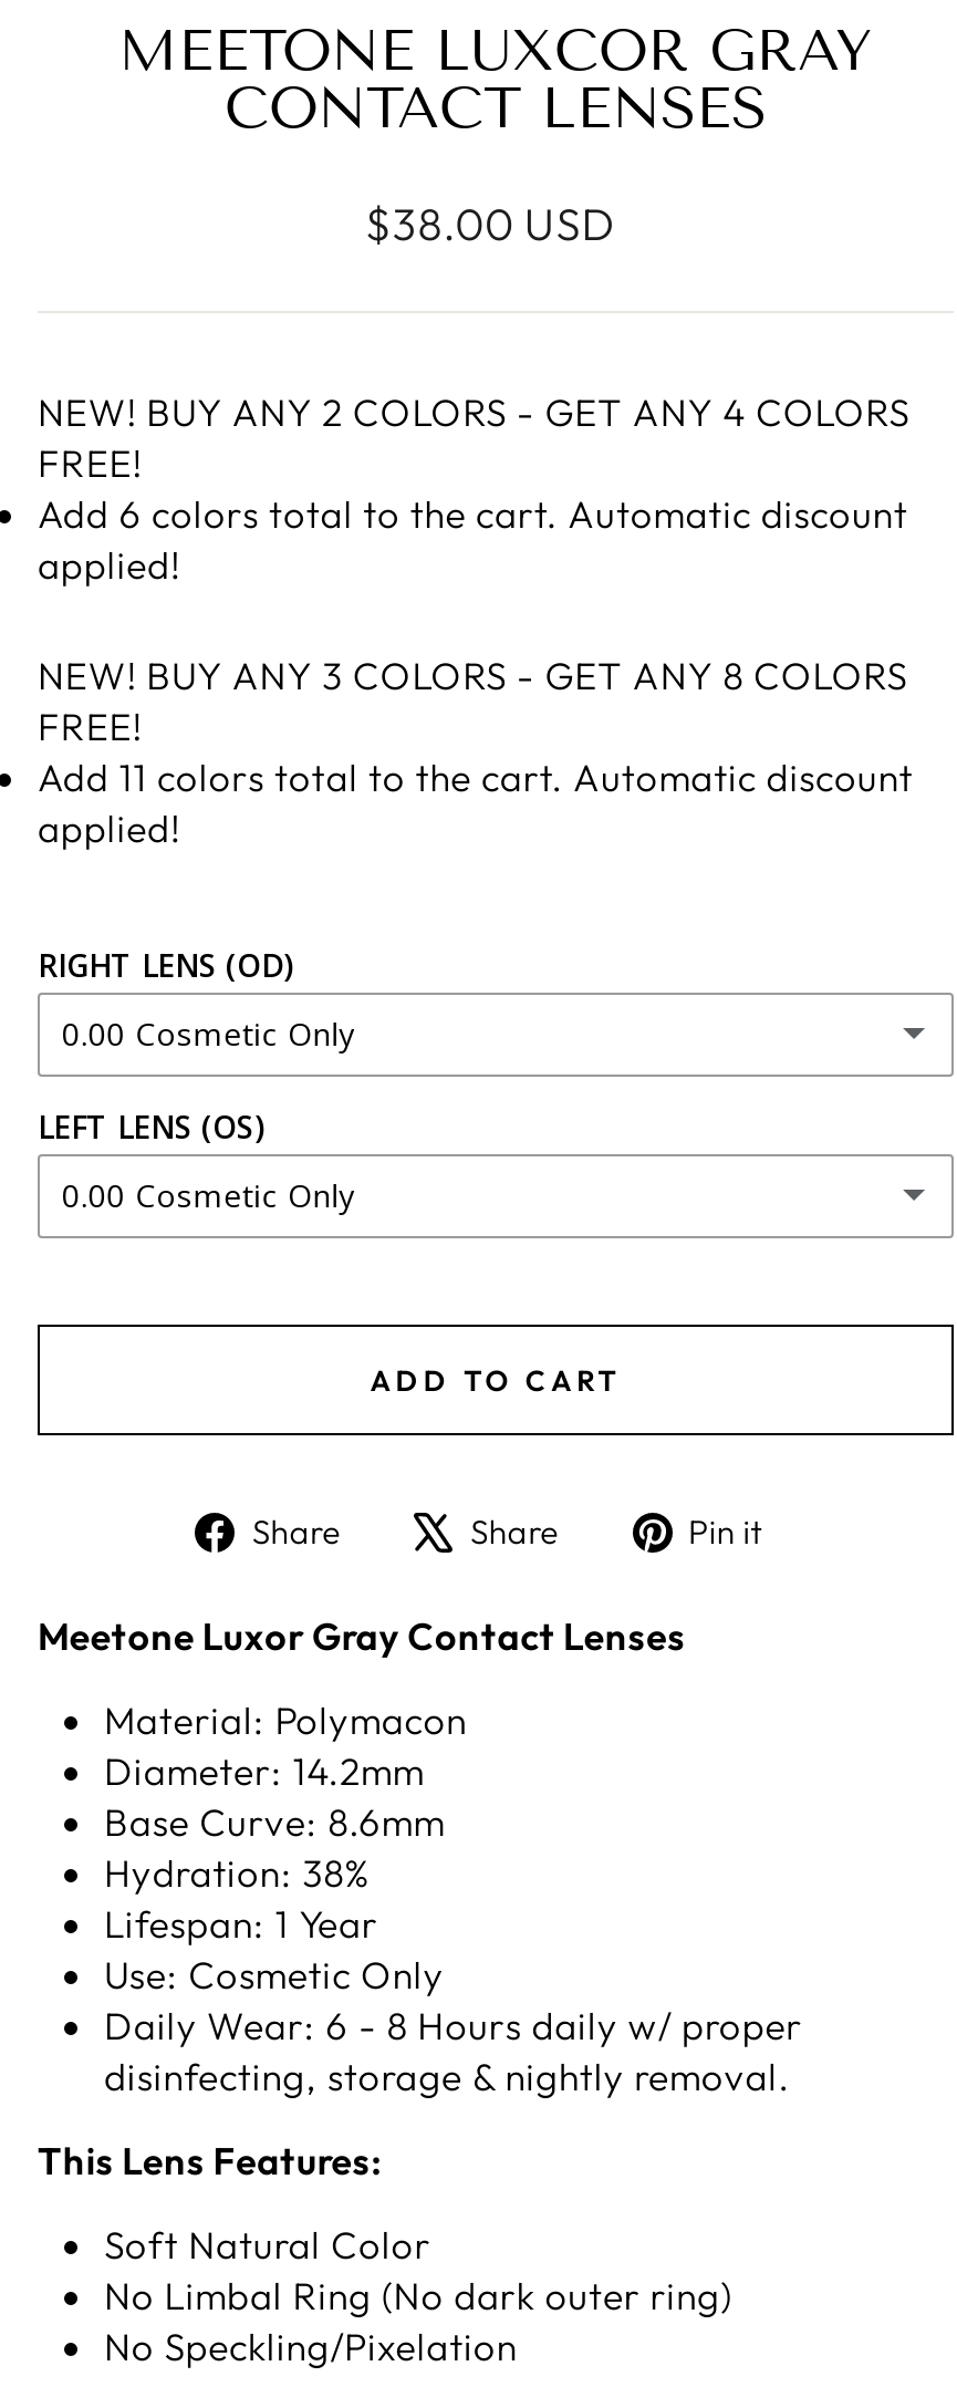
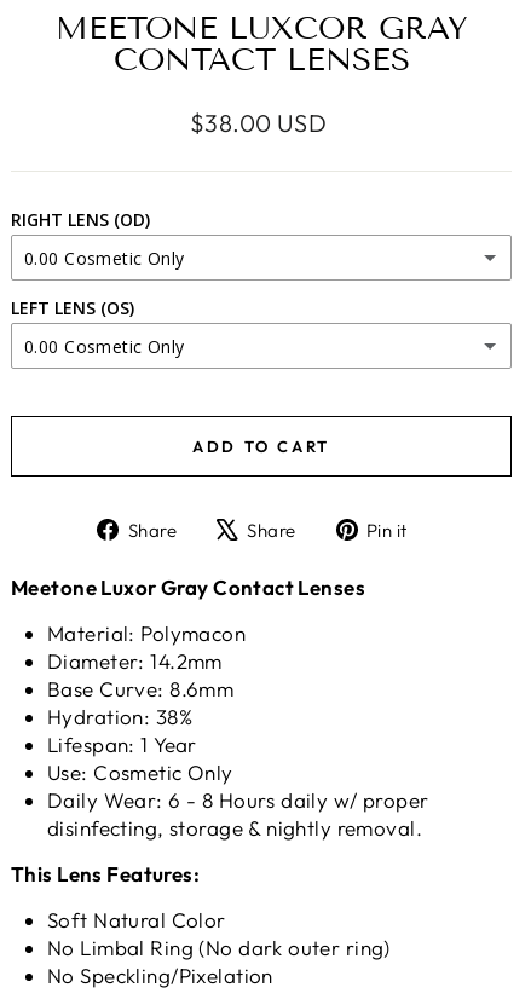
[38,388,913,851] NEW! BUY ANY 2 COLORS - GET ANY 4 COLORS | FREE! | Add 6 colors total to the cart. Automatic discount | applied! | NEW! BUY ANY 3 COLORS - GET ANY 8 COLORS | FREE! | Add 11 colors total to the cart. Automatic discount | applied! -> none

